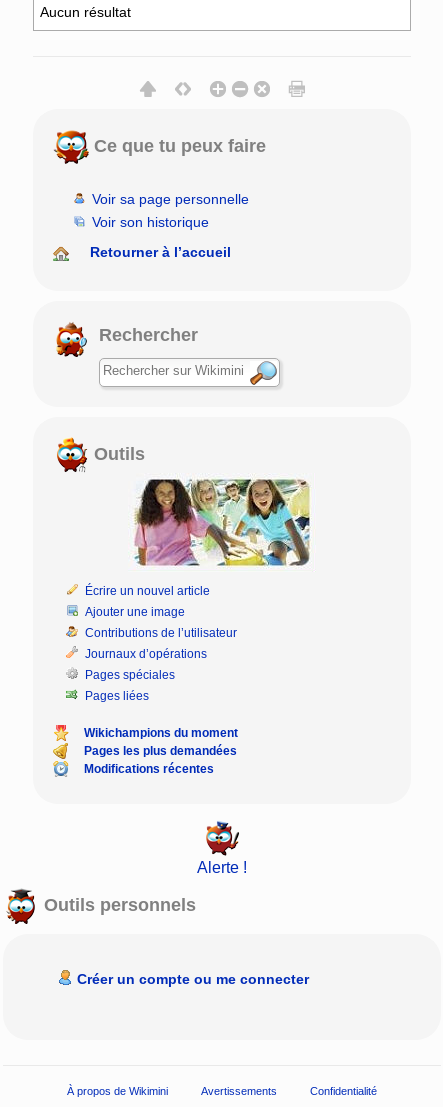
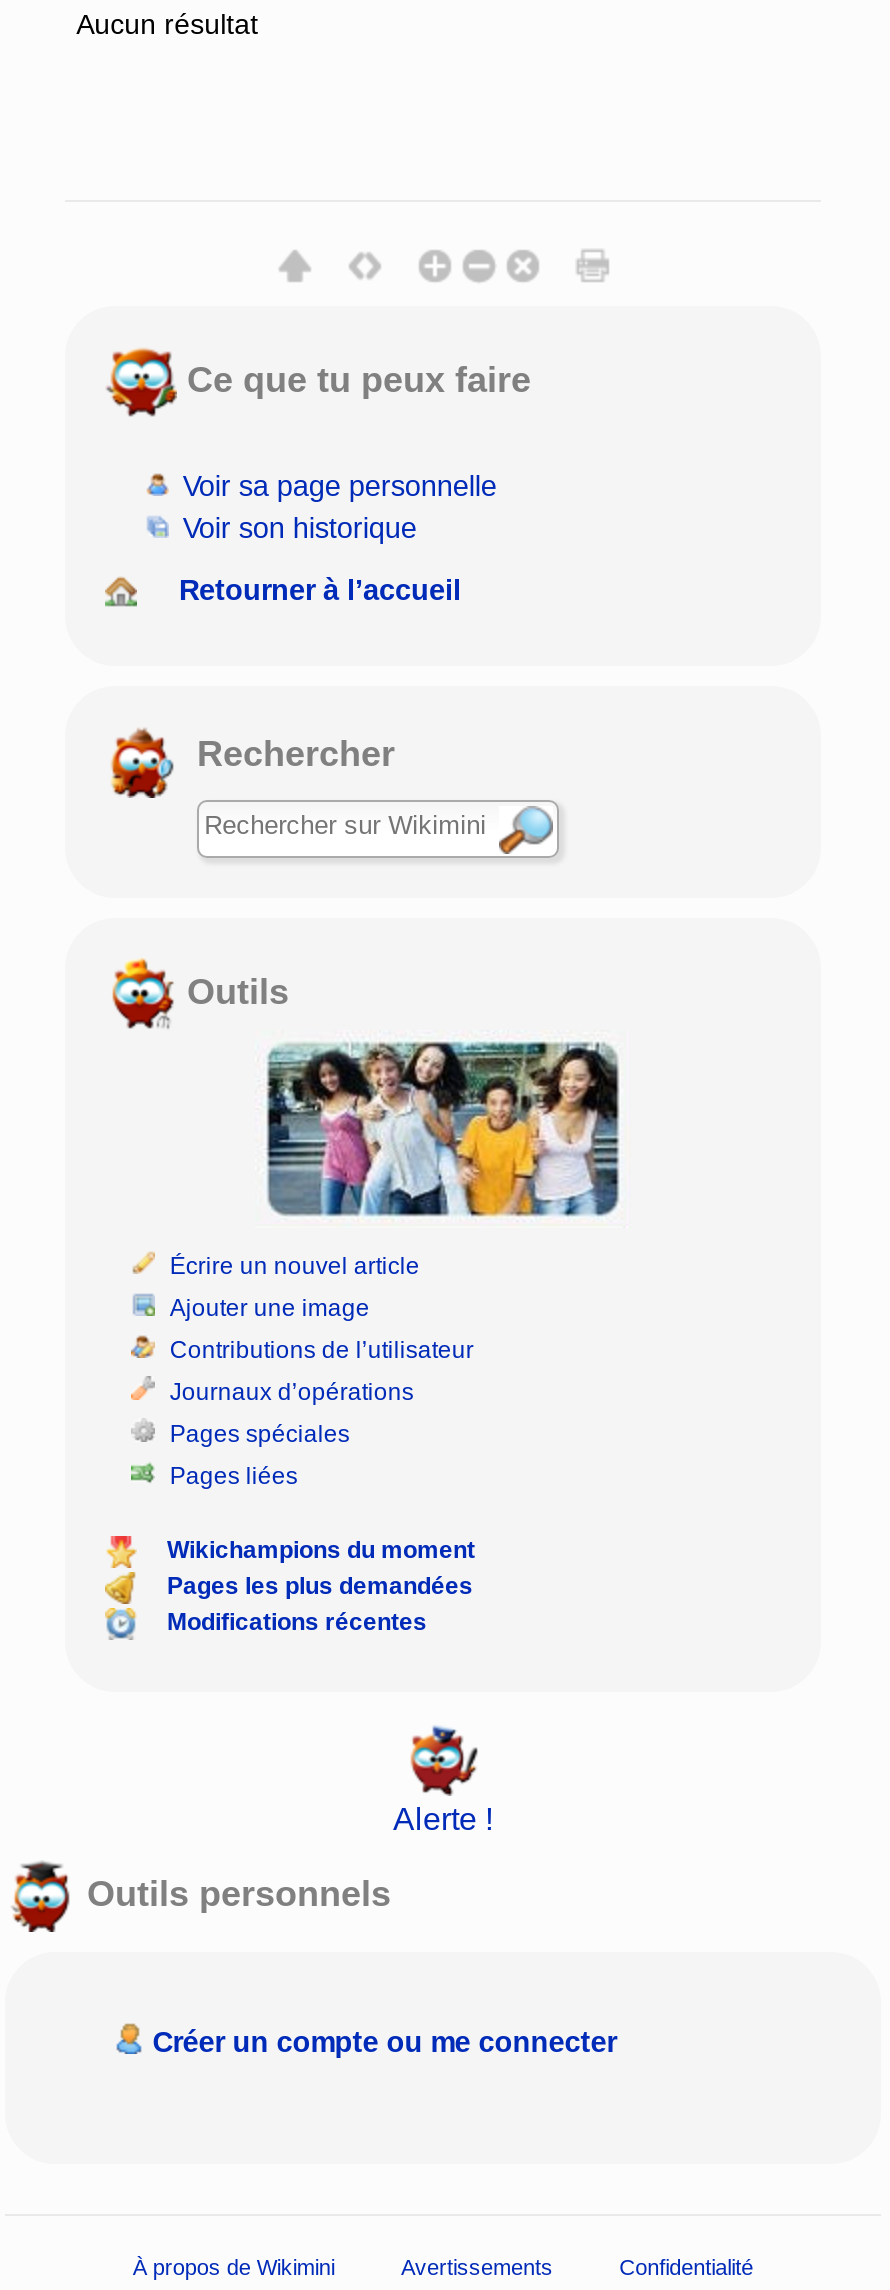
[134,478,310,567] [image] -> [265,1042,621,1218] [image]

